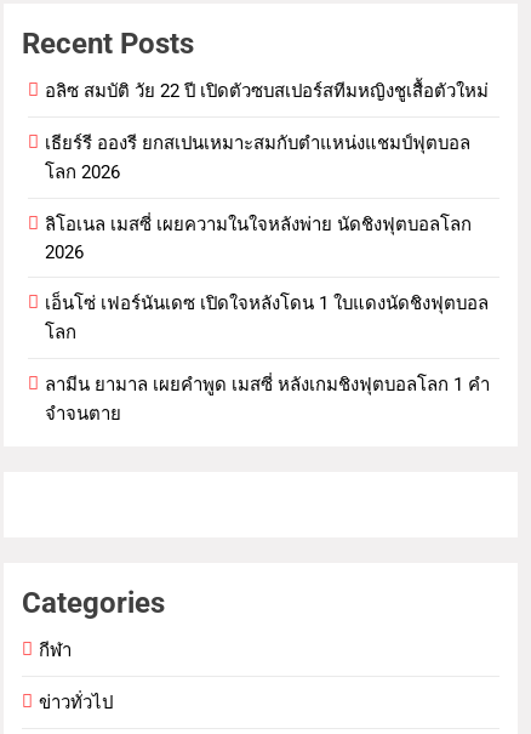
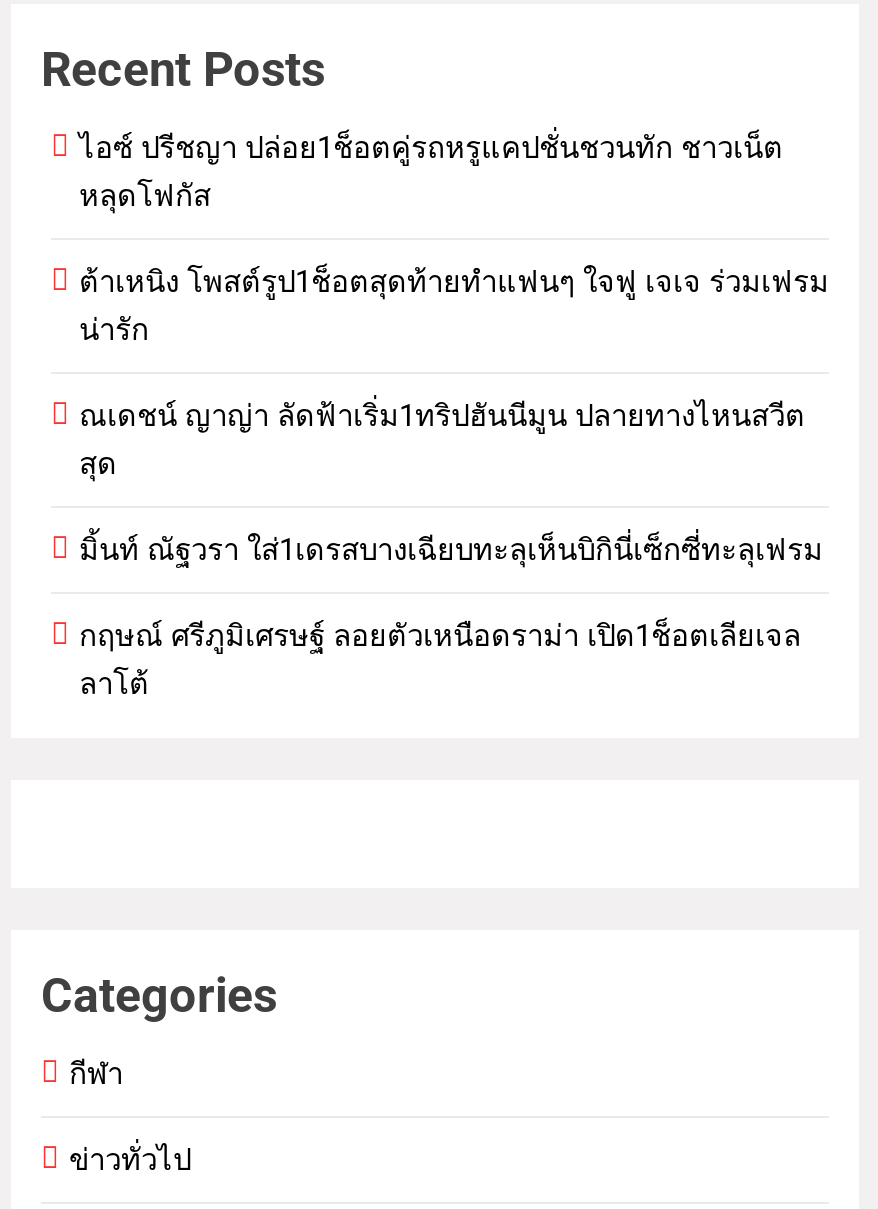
[45,80,489,102] อลิซ สมบัติ วัย 22 ปี เปิดตัวซบสเปอร์สทีมหญิงชูเสื้อตัวใหม่ -> [79,130,783,214] ไอซ์ ปรีชญา ปล่อย1ช็อตคู่รถหรูแคปชั่นชวนทัก ชาวเน็ต | หลุดโฟกัส
[45,132,470,183] เธียร์รี อองรี ยกสเปนเหมาะสมกับตำแหน่งแชมป์ฟุตบอล | โลก 2026 -> [79,264,829,348] ต้าเหนิง โพสต์รูป1ช็อตสุดท้ายทำแฟนๆ ใจฟู เจเจ ร่วมเฟรม | น่ารัก
[45,214,472,263] ลิโอเนล เมสซี่ เผยความในใจหลังพ่าย นัดชิงฟุตบอลโลก | 2026 -> [79,398,805,482] ณเดชน์ ญาญ่า ลัดฟ้าเริ่ม1ทริปฮันนีมูน ปลายทางไหนสวีต | สุด
[45,292,489,343] เอ็นโซ่ เฟอร์นันเดซ เปิดใจหลังโดน 1 ใบแดงนัดชิงฟุตบอล | โลก -> [79,532,823,568] มิ้นท์ ณัฐวรา ใส่1เดรสบางเฉียบทะลุเห็นบิกินี่เซ็กซี่ทะลุเฟรม
[45,374,490,425] ลามีน ยามาล เผยคำพูด เมสซี่ หลังเกมชิงฟุตบอลโลก 1 คำ | จำจนตาย -> [79,618,801,702] กฤษณ์ ศรีภูมิเศรษฐ์ ลอยตัวเหนือดราม่า เปิด1ช็อตเลียเจล | ลาโต้

